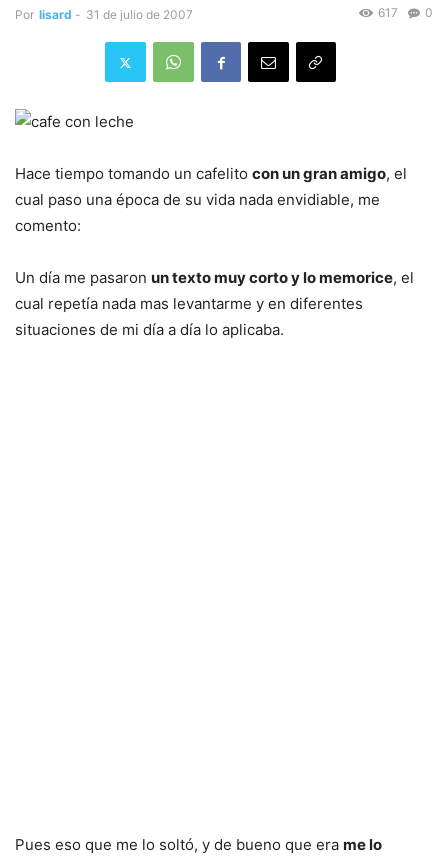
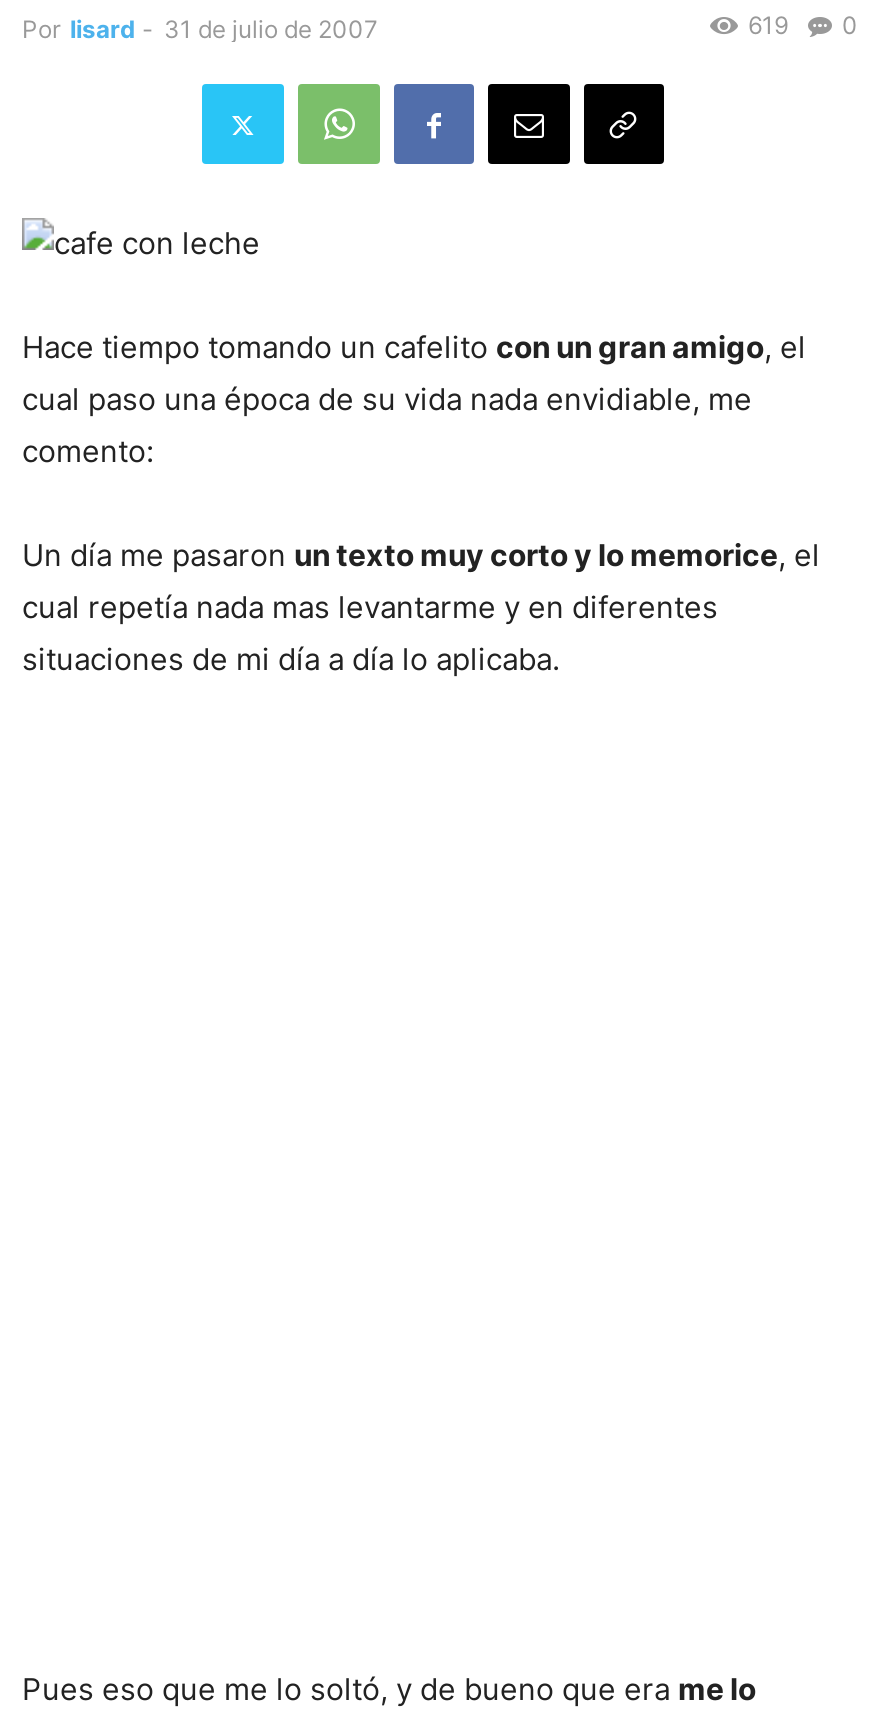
[378,5,433,20] 617 0 -> [748,10,858,40] 619 0

